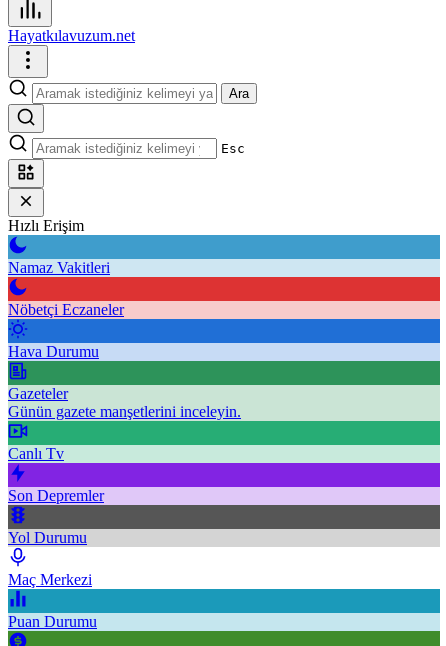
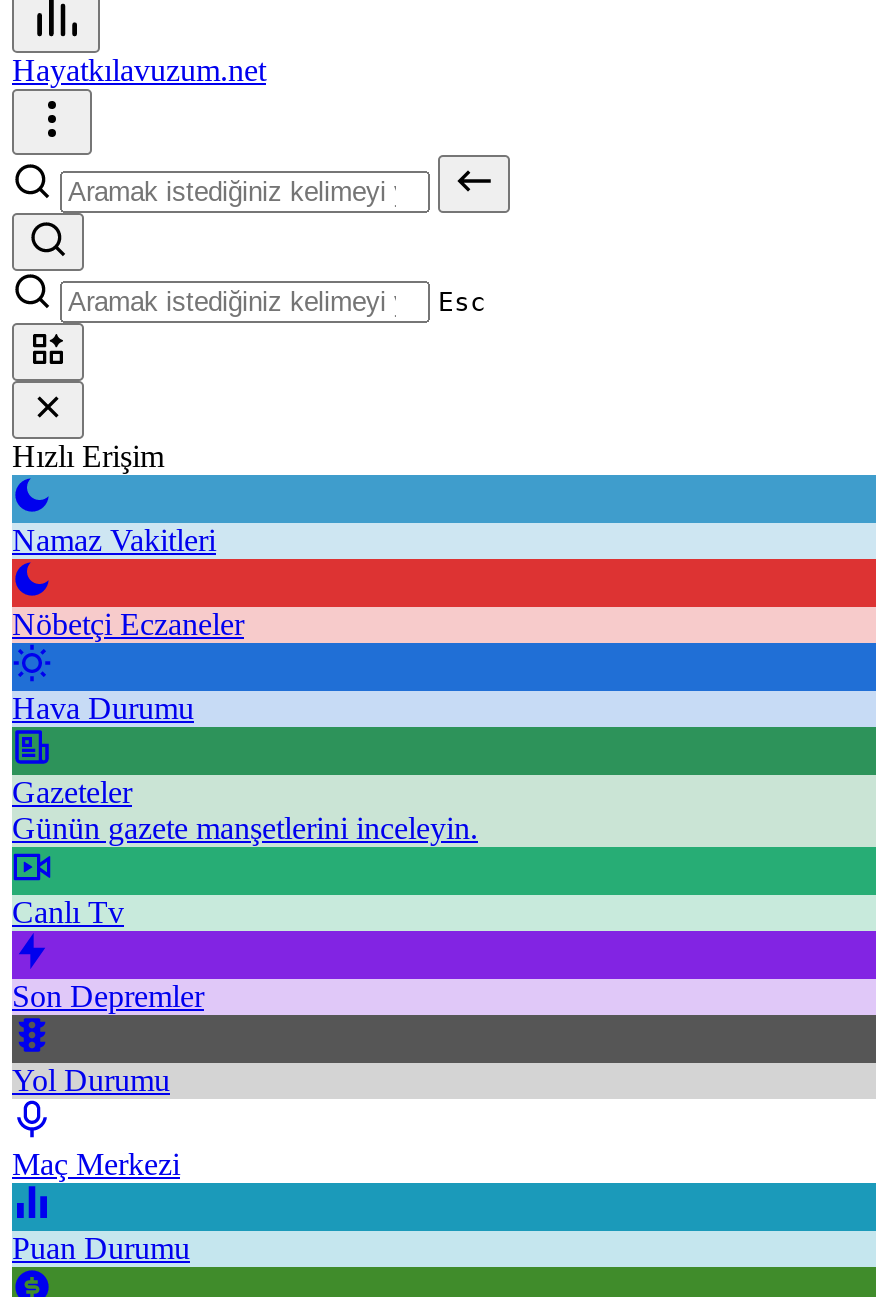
[229,86,249,101] Ara -> none

